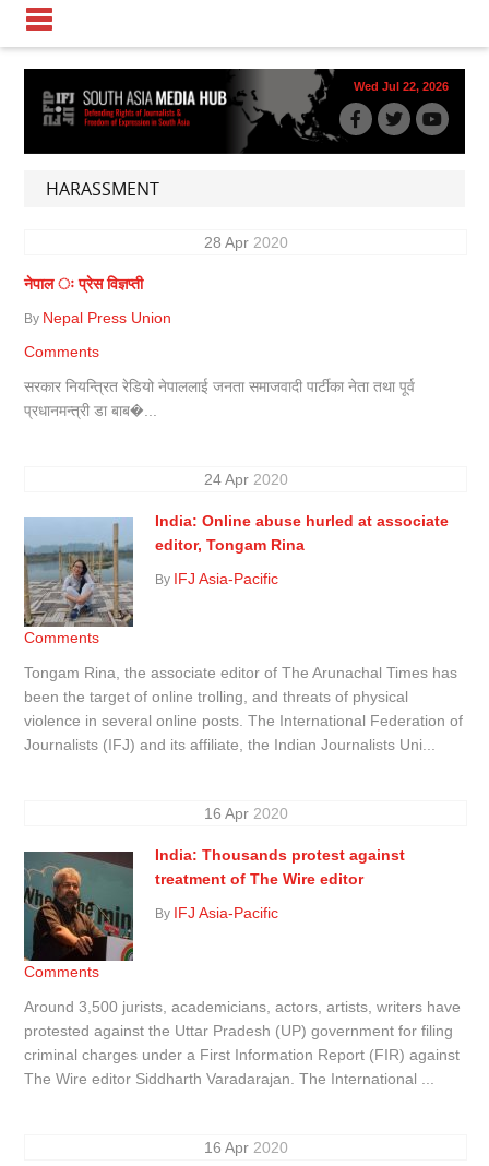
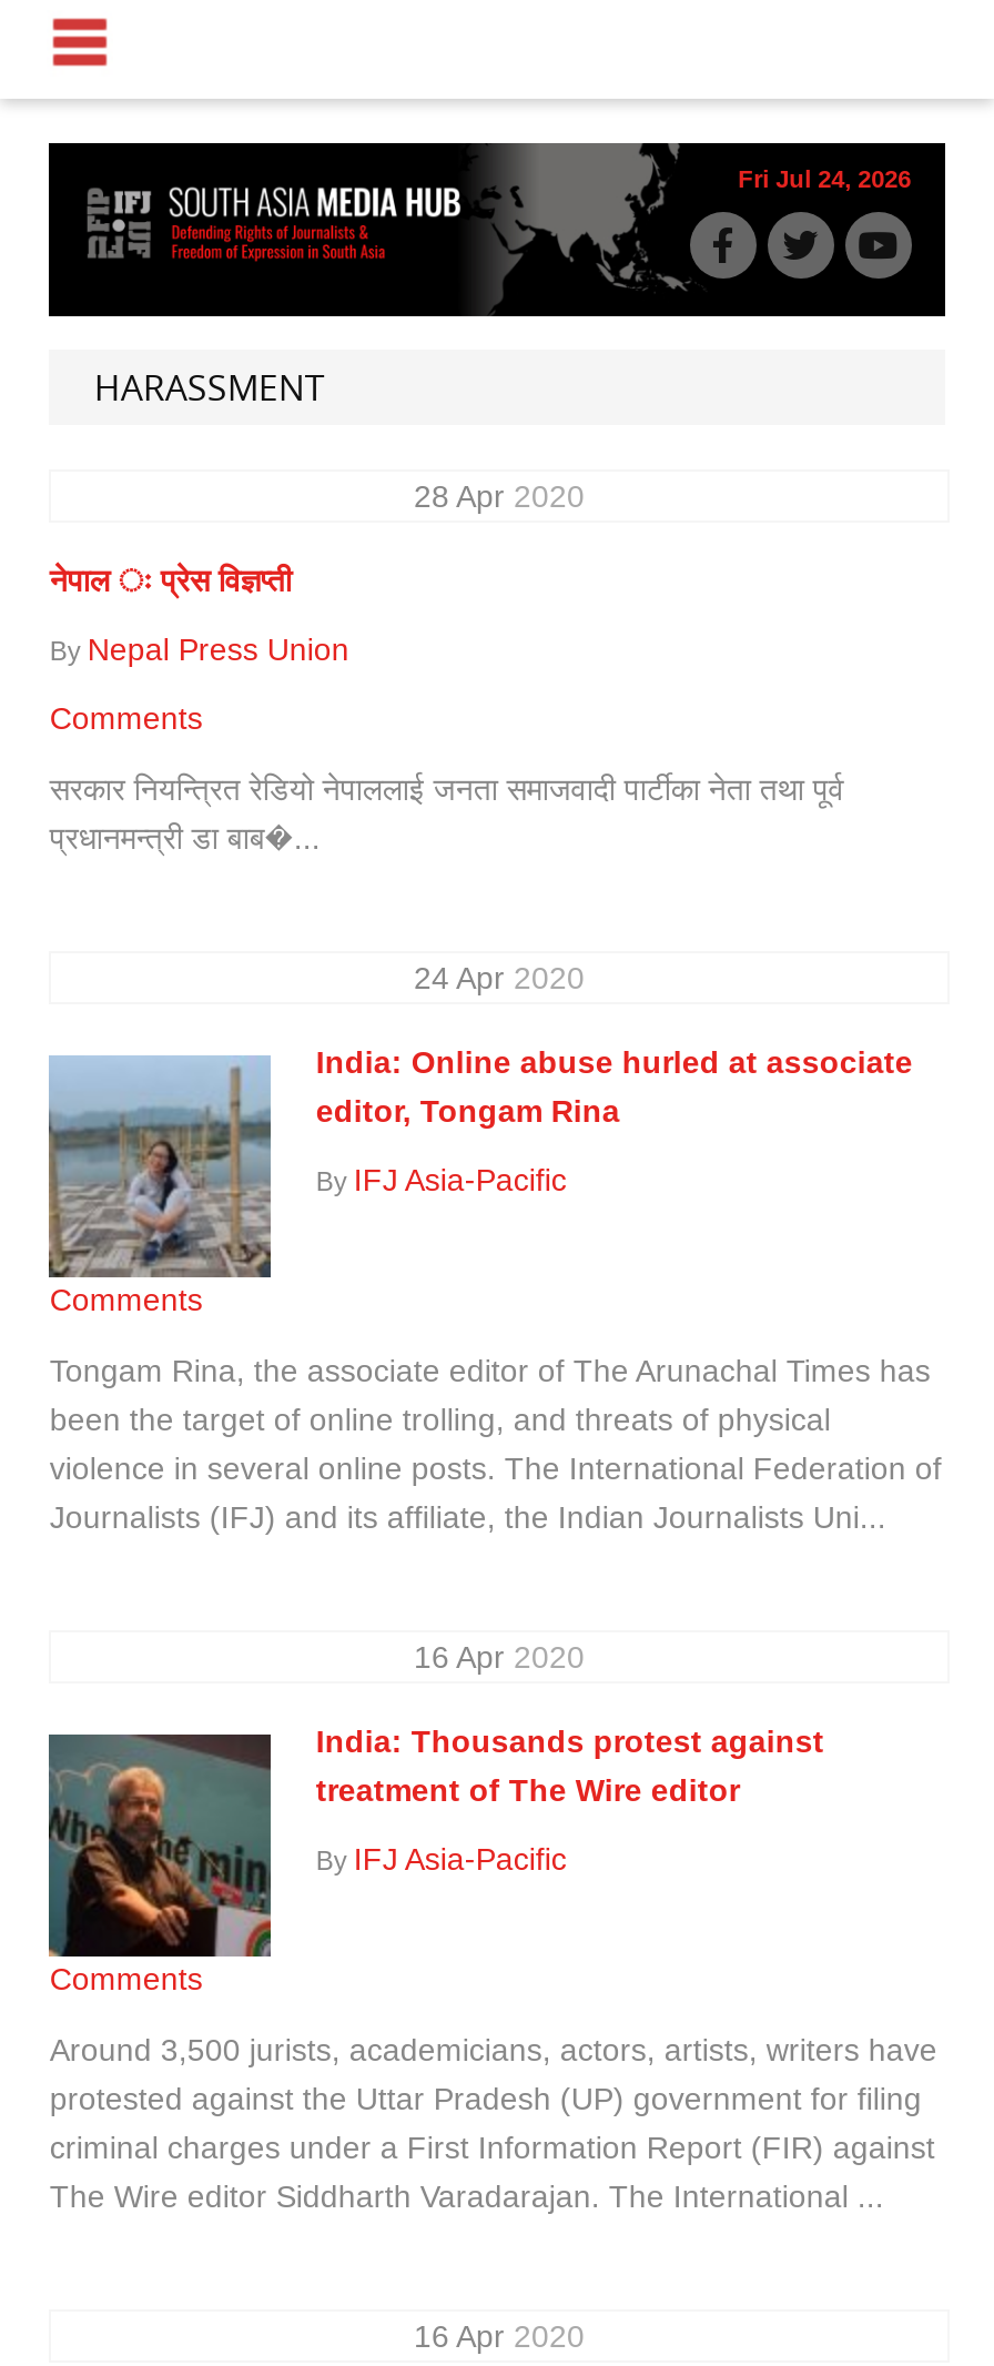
[353,80,448,93] Wed Jul 22, 2026 -> [738,165,911,192] Fri Jul 24, 2026

